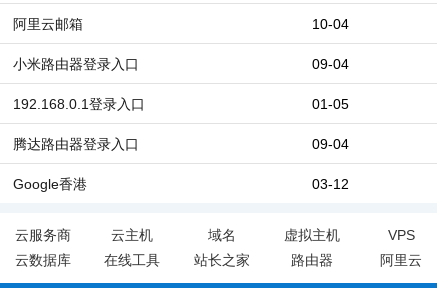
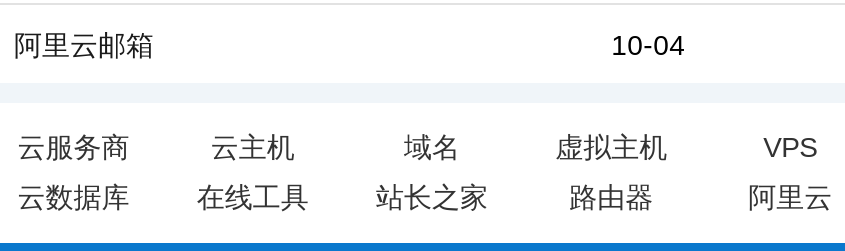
[13,56,349,192] 09-04 | 小米路由器登录入口 | 01-05 | 192.168.0.1登录入口 | 09-04 | 腾达路由器登录入口 | 03-12 | Google香港 -> none

